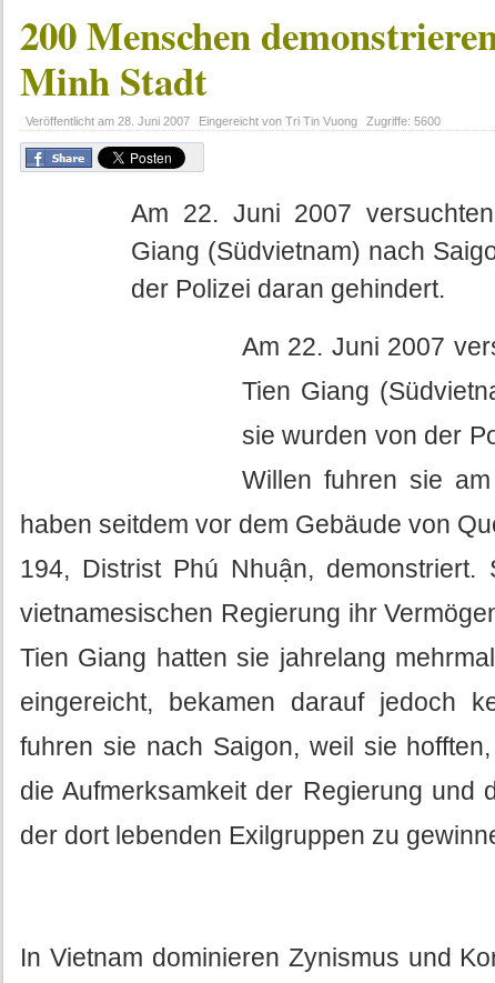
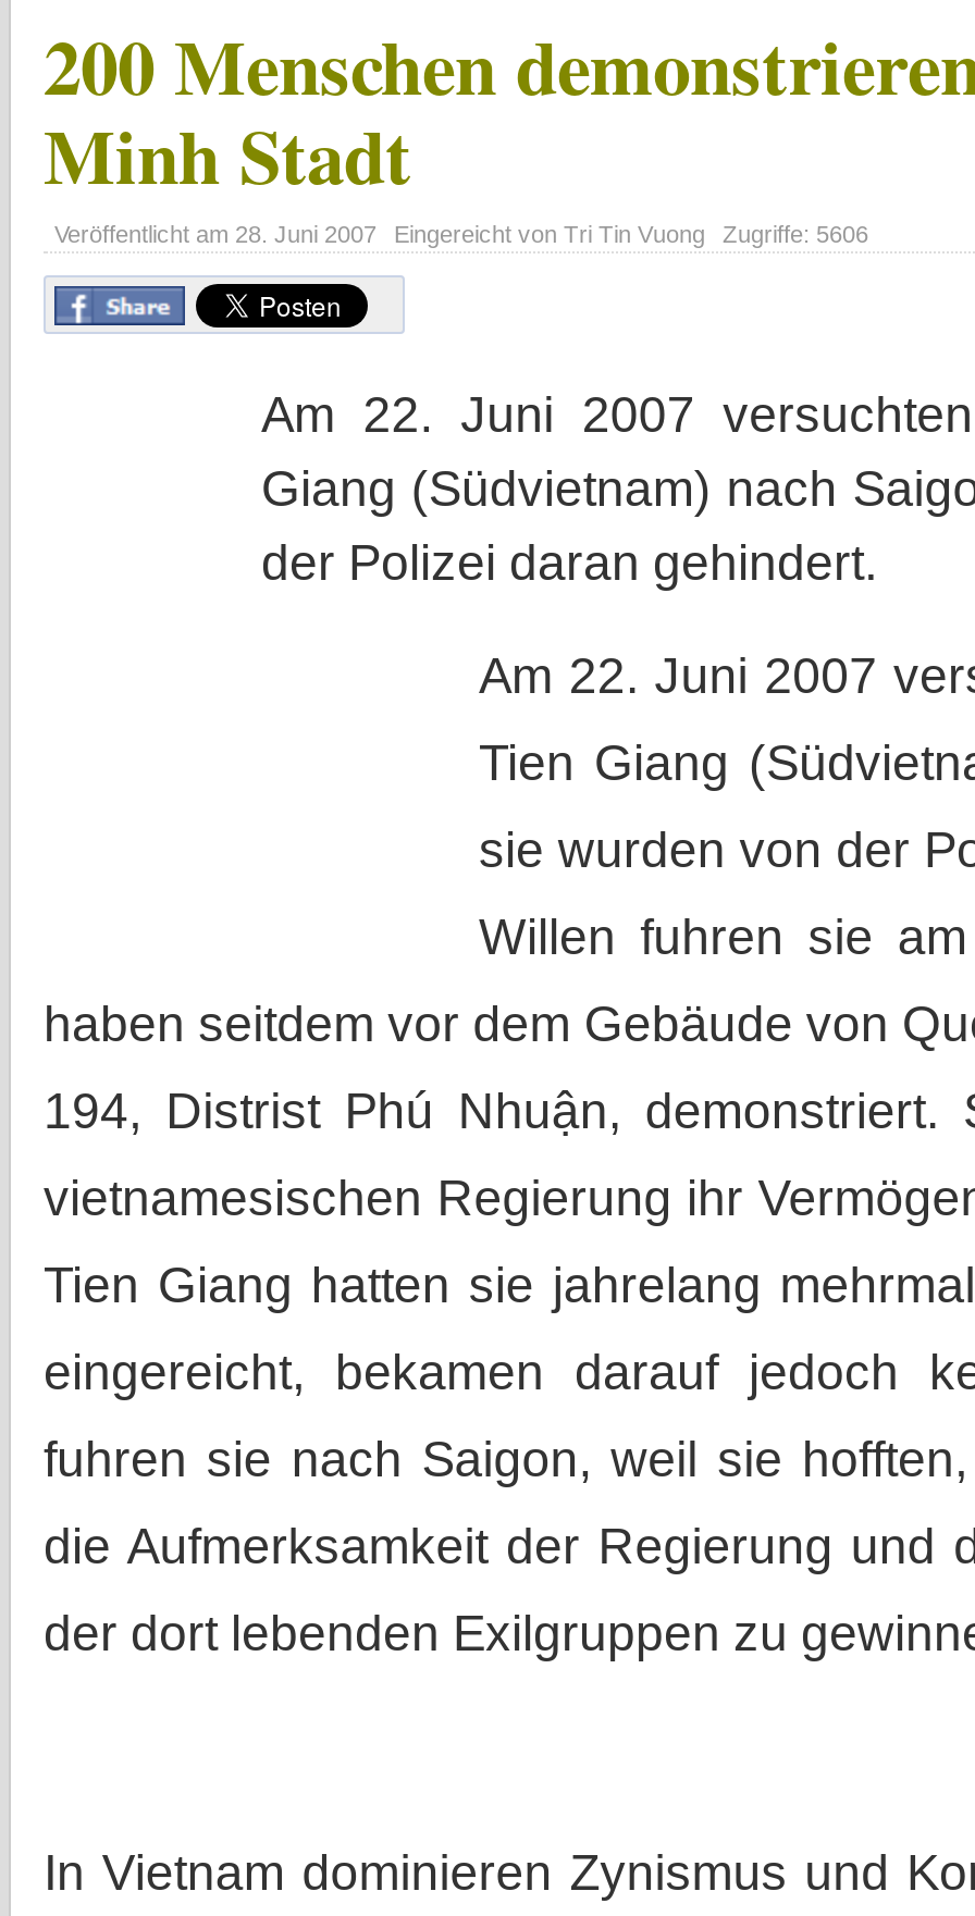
[26,114,441,128] Veröffentlicht am 28. Juni 2007 Eingereicht von Tri Tin Vuong Zugriffe: 5600 -> [54,221,868,247] Veröffentlicht am 28. Juni 2007 Eingereicht von Tri Tin Vuong Zugriffe: 5606

